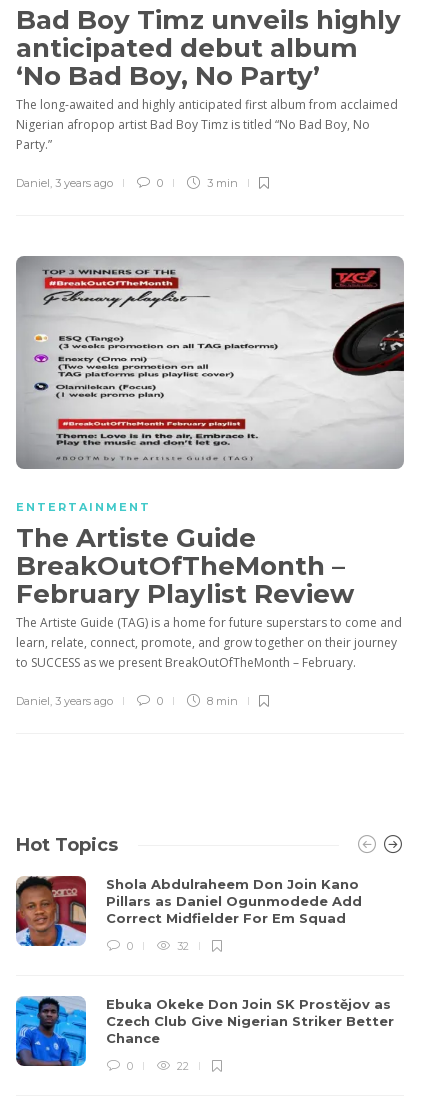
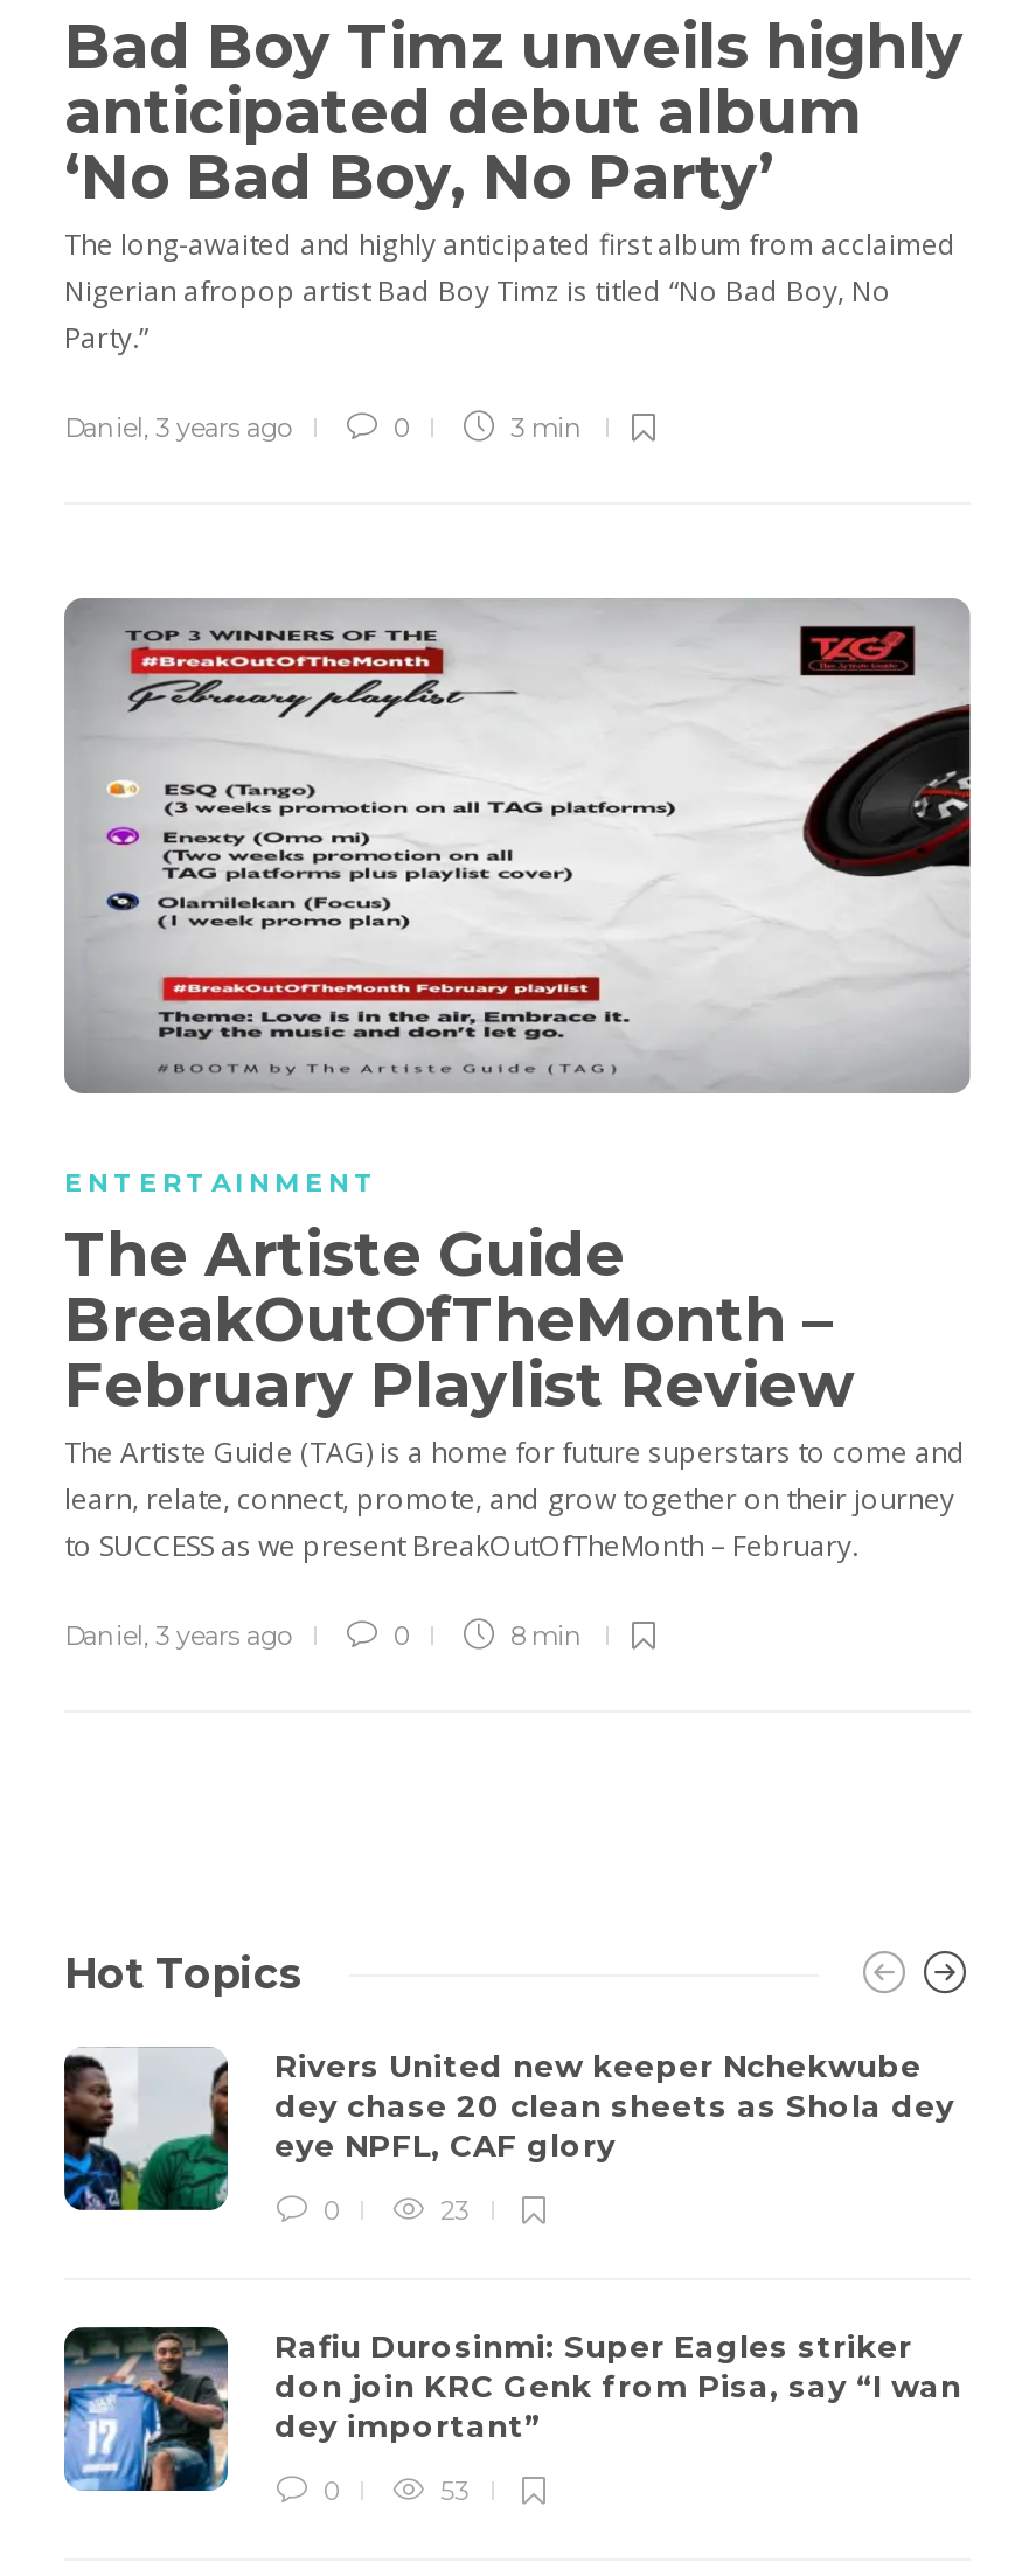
[15,875,362,947] [image] | Shola Abdulraheem Don Join Kano | Pillars as Daniel Ogunmodede Add | Correct Midfielder For Em Squad -> [62,2046,954,2213] [image] | Rivers United new keeper Nchekwube | dey chase 20 clean sheets as Shola dey | eye NPFL, CAF glory
[174,939,189,953] 32 -> [433,2194,468,2226] 23
[15,996,394,1067] [image] | Ebuka Okeke Don Join SK Prostějov as | Czech Club Give Nigerian Striker Better | Chance -> [62,2325,961,2493] [image] | Rafiu Durosinmi: Super Eagles striker | don join KRC Genk from Pisa, say “I wan | dey important”
[174,1059,189,1073] 22 -> [433,2474,468,2507] 53

